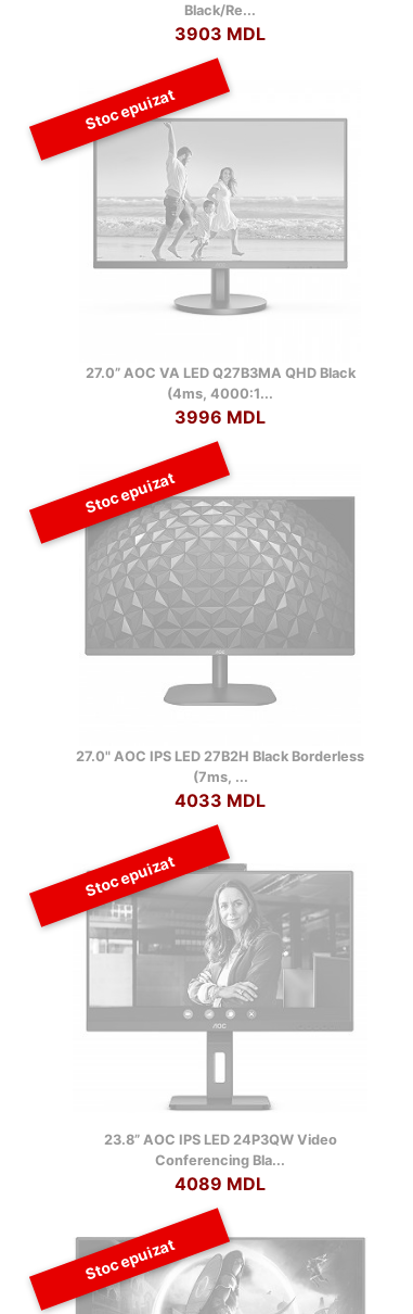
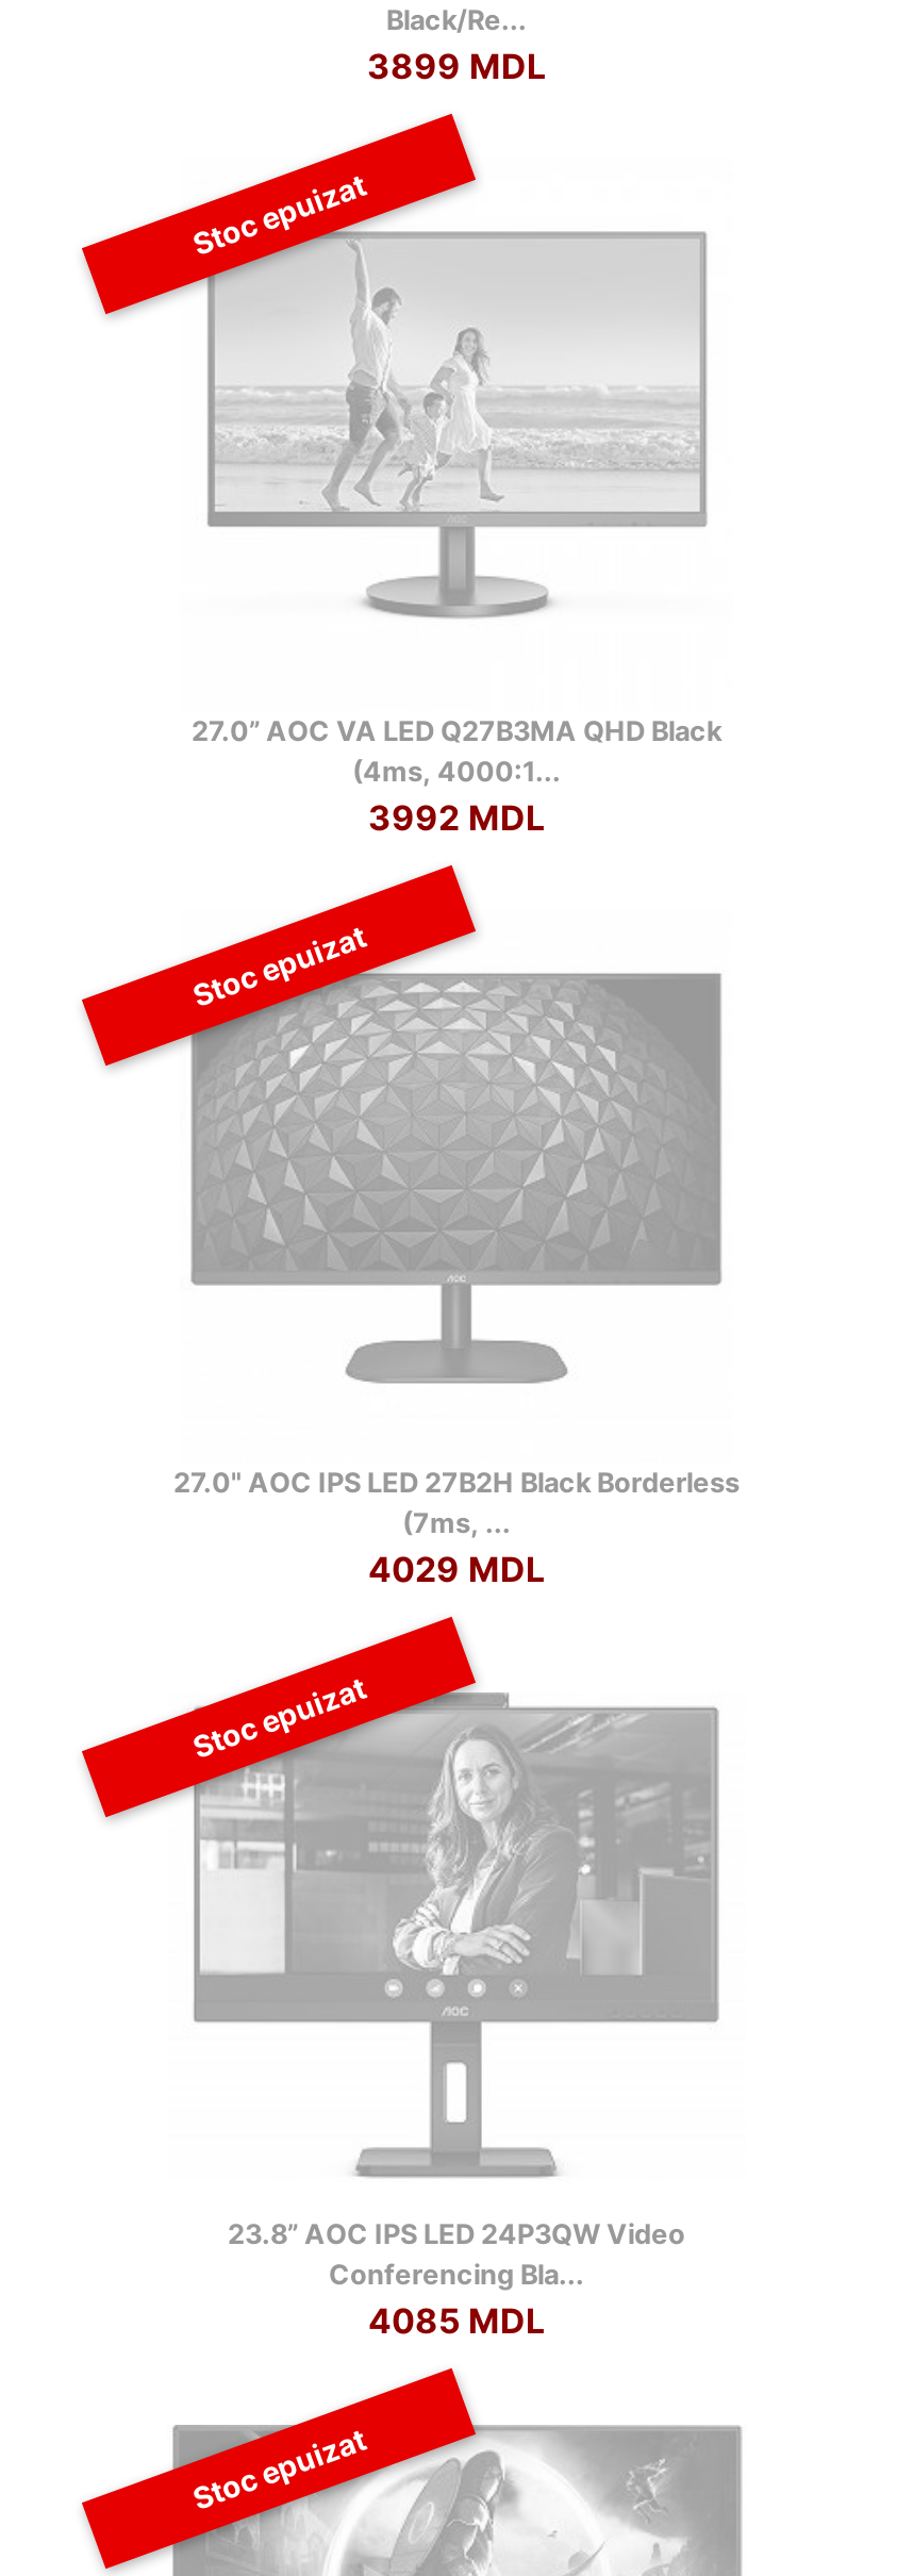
[175,23,266,45] 3903 MDL -> [367,45,546,87] 3899 MDL
[175,406,266,428] 3996 MDL -> [368,796,545,839] 3992 MDL
[175,789,266,811] 4033 MDL -> [368,1548,545,1590] 4029 MDL
[175,1173,266,1195] 4089 MDL -> [368,2299,545,2342] 4085 MDL

